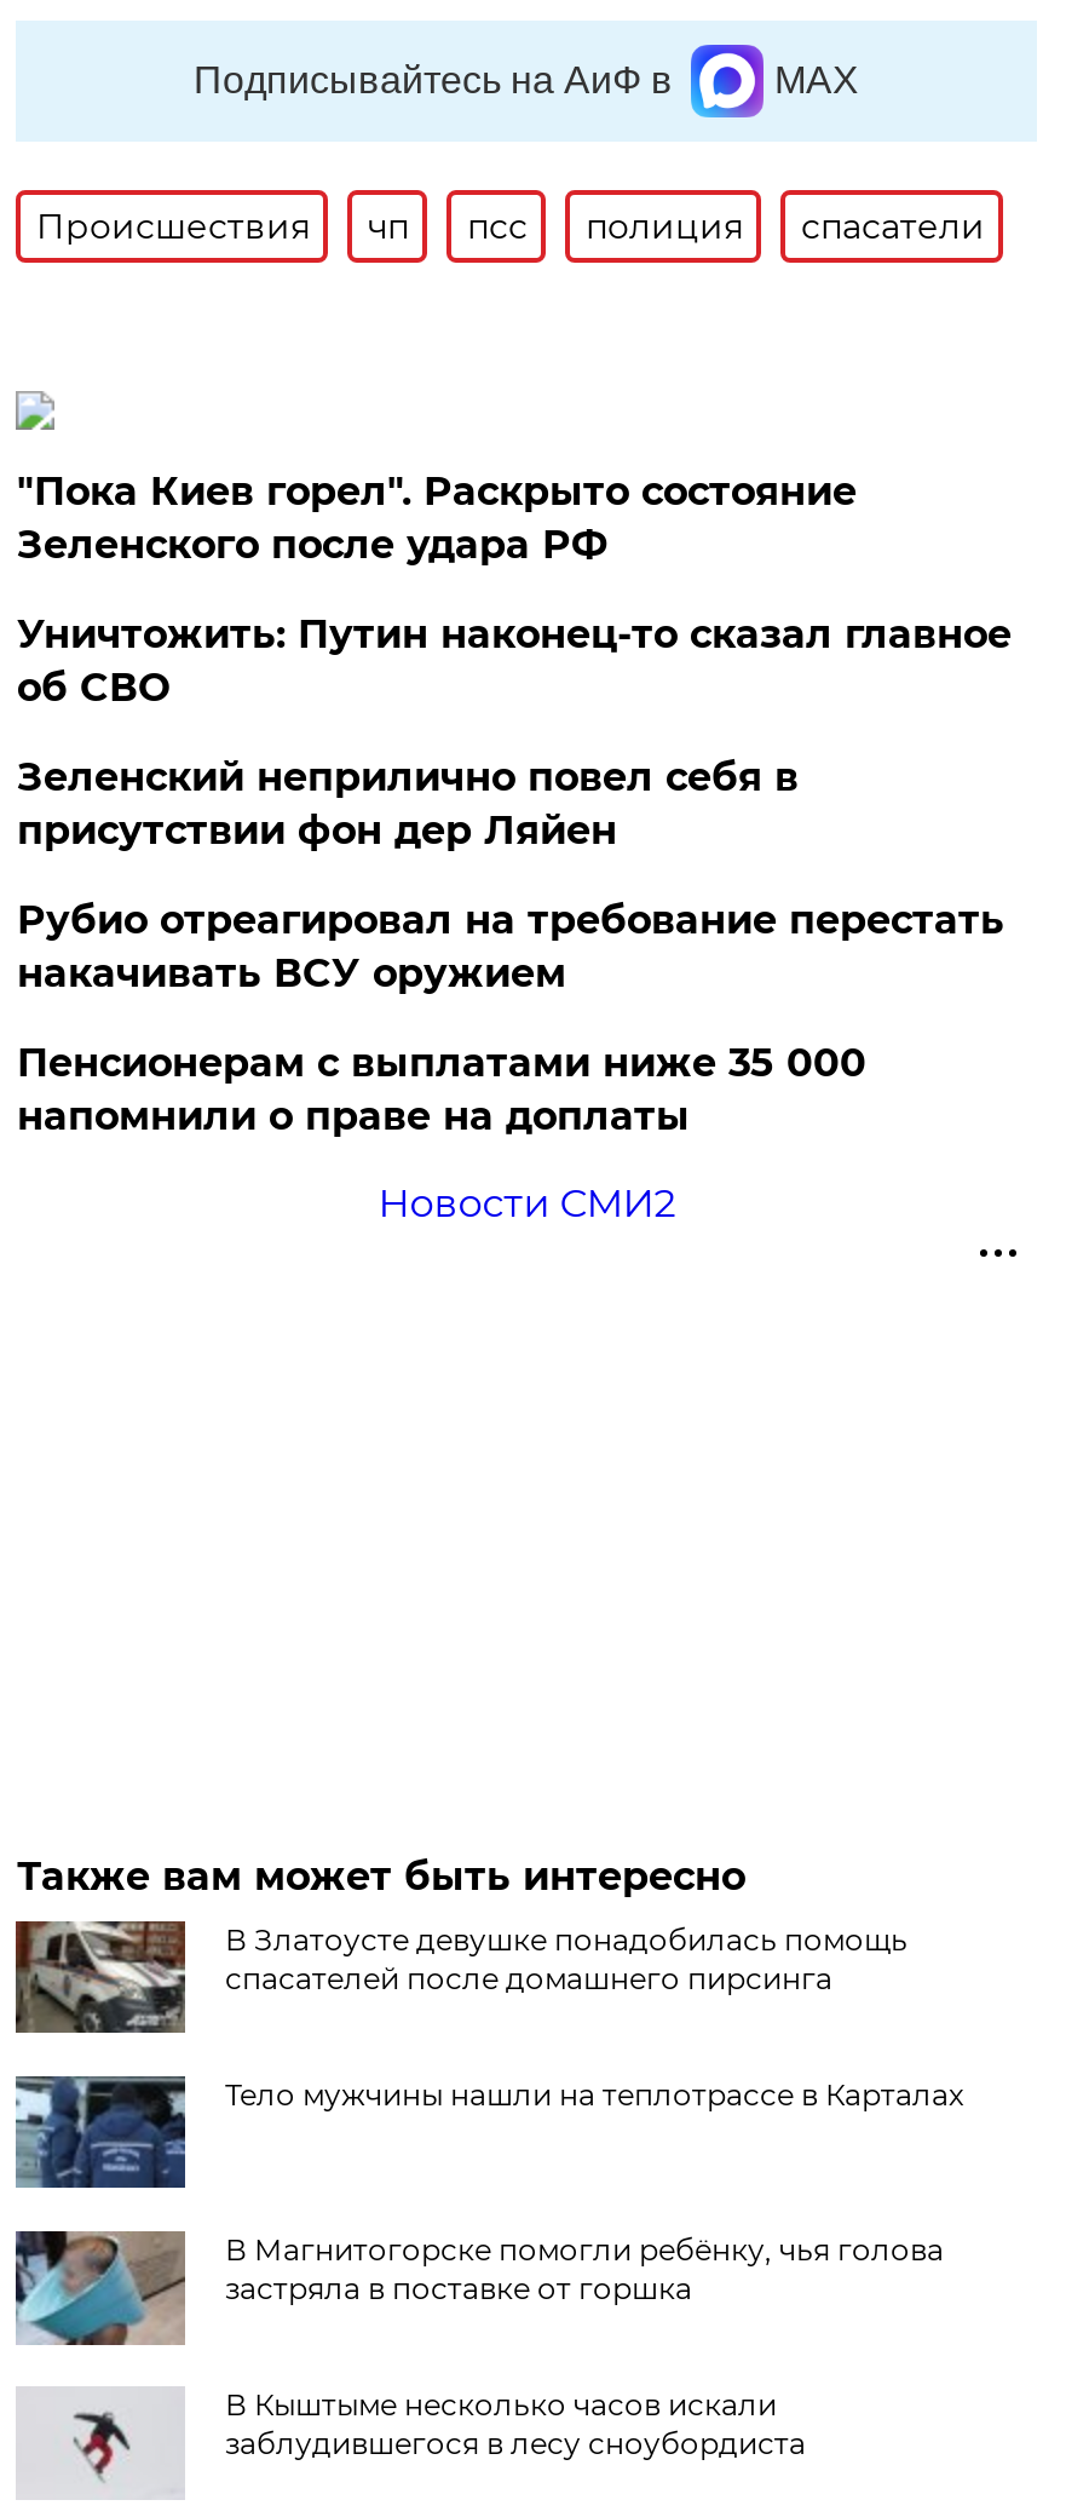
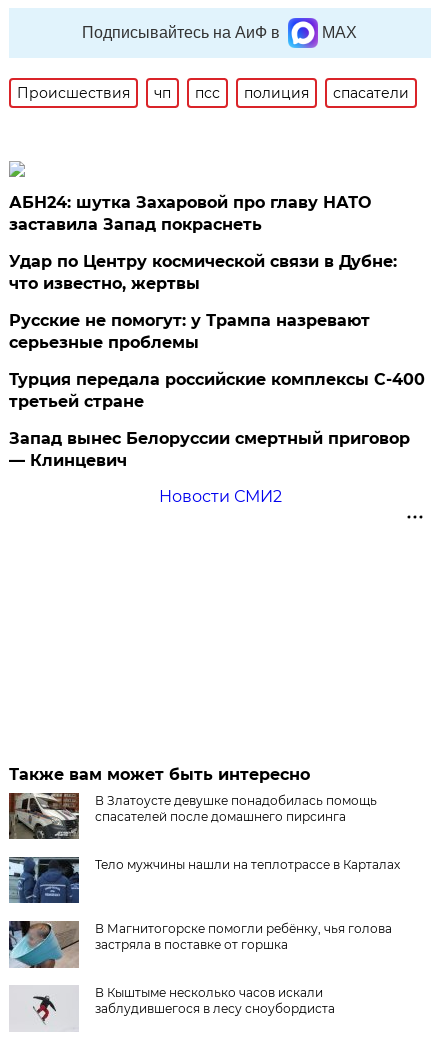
[17,469,856,568] "Пока Киев горел". Раскрыто состояние | Зеленского после удара РФ -> [9,193,371,234] АБН24: шутка Захаровой про главу НАТО | заставила Запад покраснеть
[17,611,1011,711] Уничтожить: Путин наконец-то сказал главное | об СВО -> [9,252,397,293] Удар по Центру космической связи в Дубне: | что известно, жертвы
[17,754,798,854] Зеленский неприлично повел cебя в | присутствии фон дер Ляйен -> [9,311,370,352] Русские не помогут: у Трампа назревают | серьезные проблемы
[17,897,1004,996] Рубио отреагировал на требование перестать | накачивать ВСУ оружием -> [9,370,425,411] Турция передала российские комплексы С-400 | третьей стране
[17,1040,866,1139] Пенсионерам с выплатами ниже 35 000 | напомнили о праве на доплаты -> [9,429,410,470] Запад вынес Белоруссии смертный приговор | — Клинцевич

